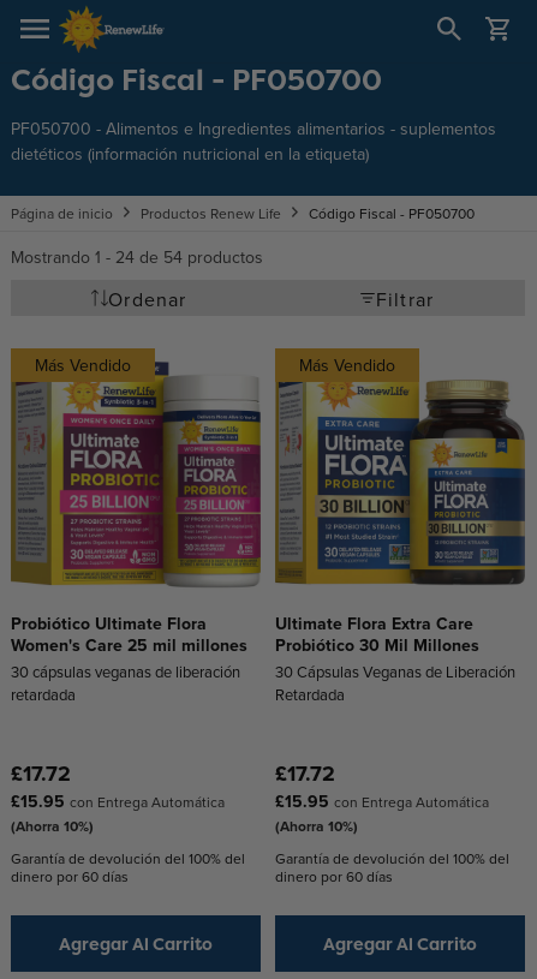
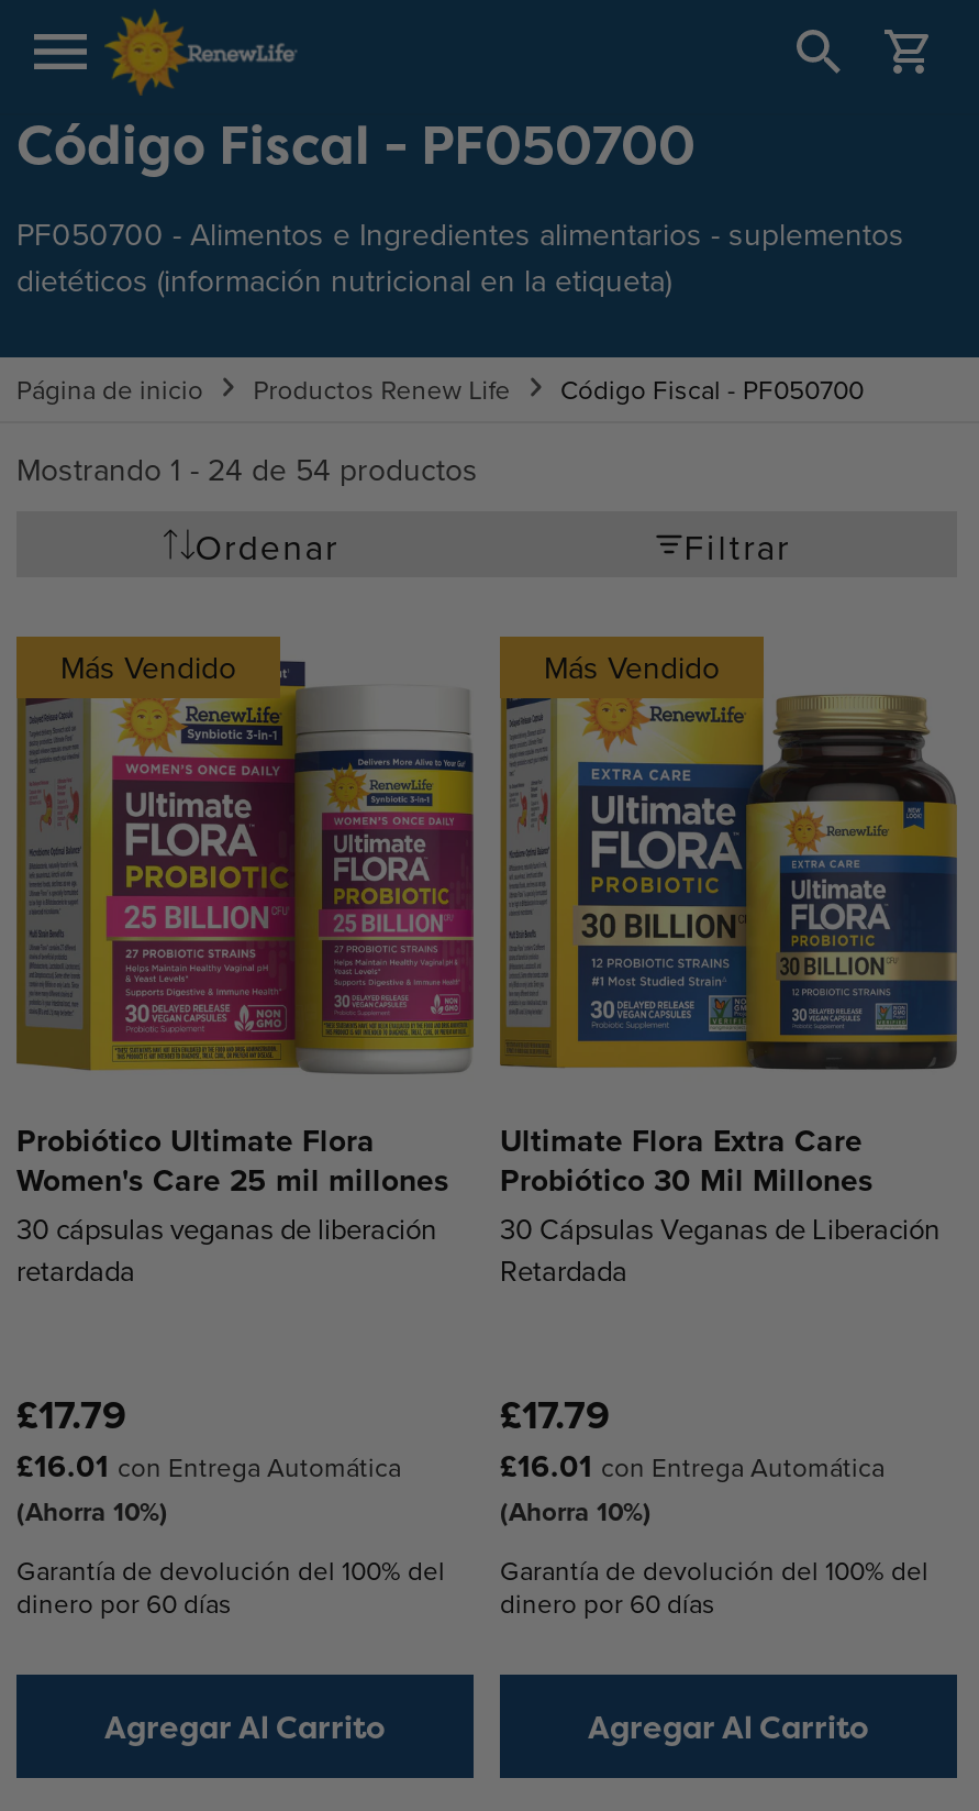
[11,758,71,789] £17.72 -> [16,1387,126,1444] £17.79
[275,758,335,789] £17.72 -> [500,1387,610,1444] £17.79
[11,789,225,813] £15.95 con Entrega Automática -> [16,1444,401,1488] £16.01 con Entrega Automática
[275,789,489,813] £15.95 con Entrega Automática -> [500,1444,885,1488] £16.01 con Entrega Automática

